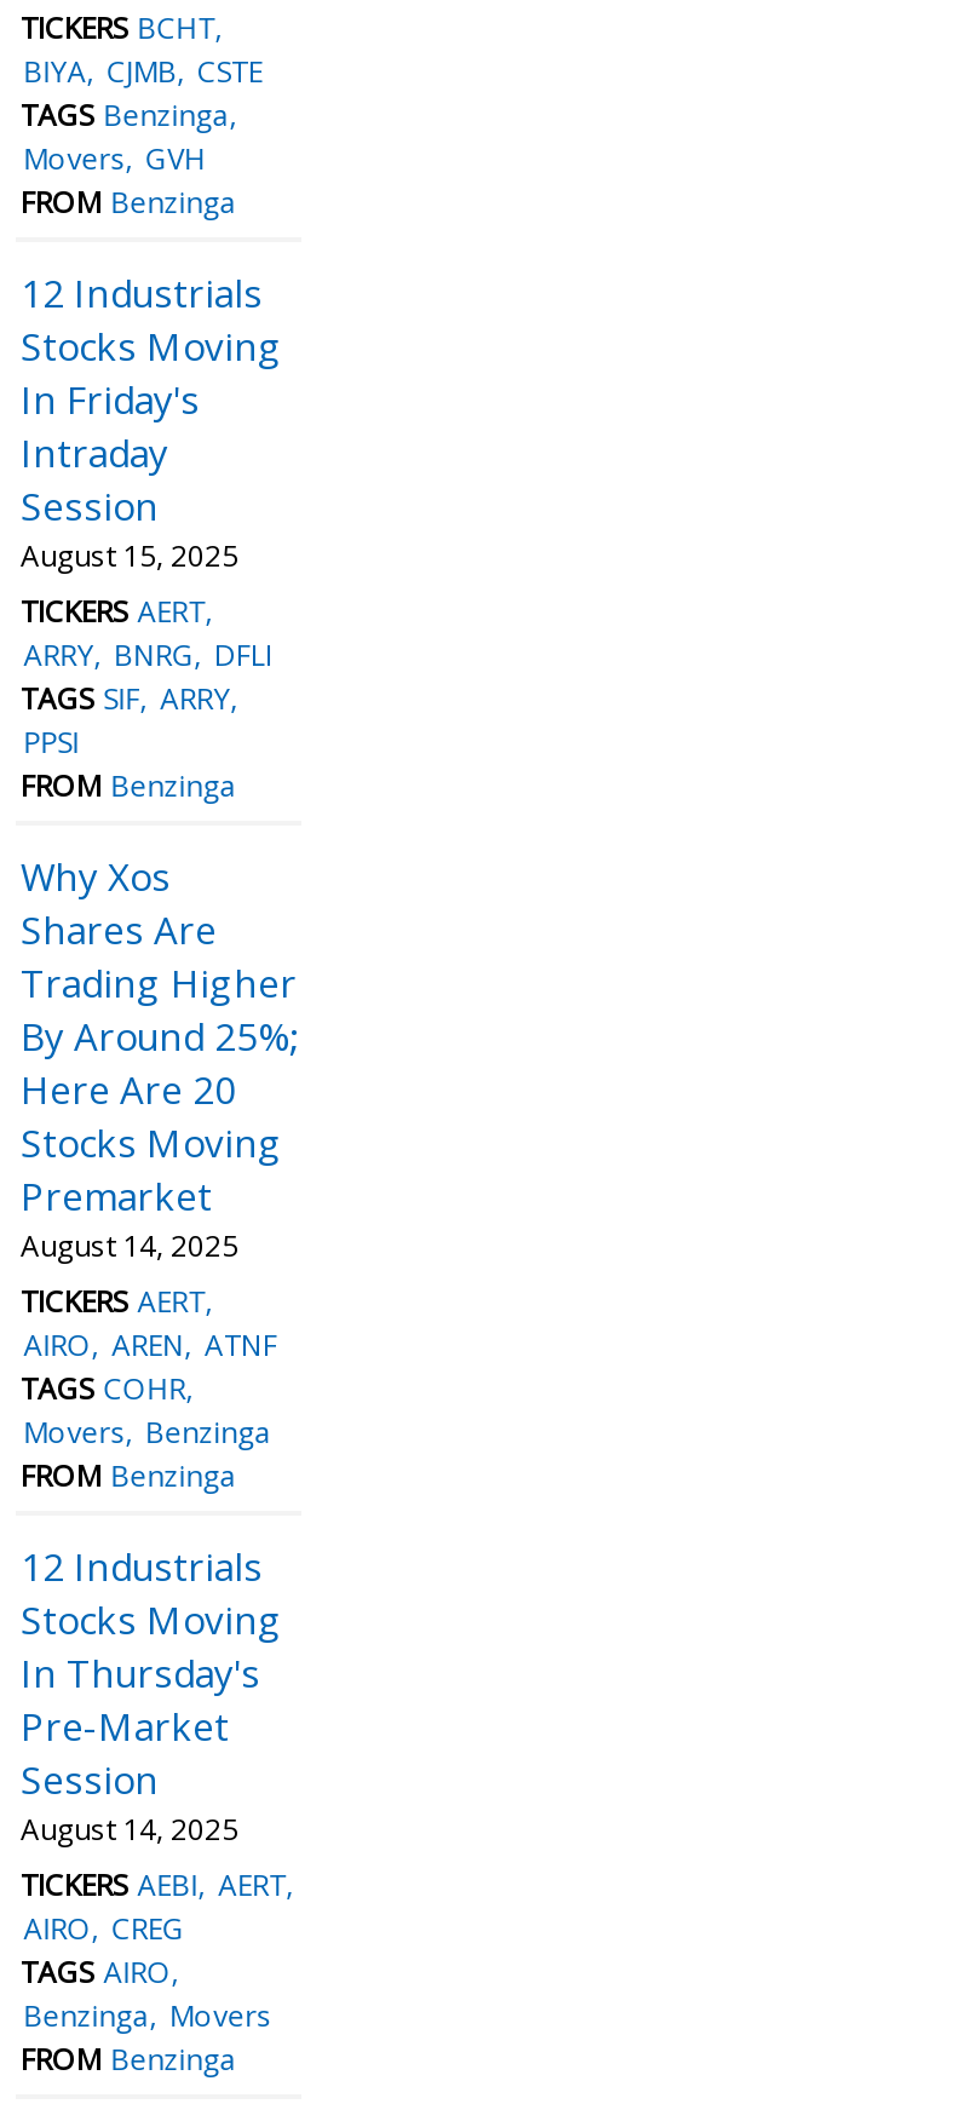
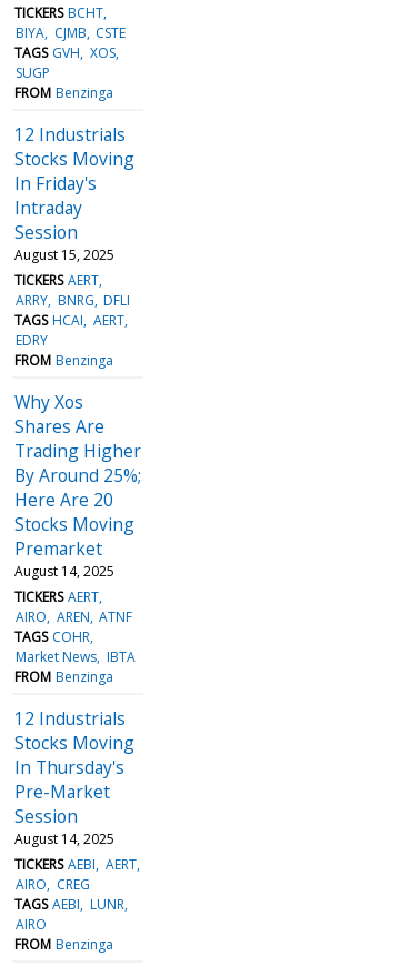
[21,94,229,179] TAGS Benzinga | Movers GVH -> [14,43,115,82] TAGS GVH XOS | SUGP
[21,677,230,762] TAGS SIF ARRY | PPSI -> [14,311,124,350] TAGS HCAI AERT | EDRY
[23,1411,271,1452] Movers Benzinga -> [16,647,135,666] Market News IBTA
[21,1951,271,2036] TAGS AIRO | Benzinga Movers -> [14,895,124,934] TAGS AEBI LUNR | AIRO

